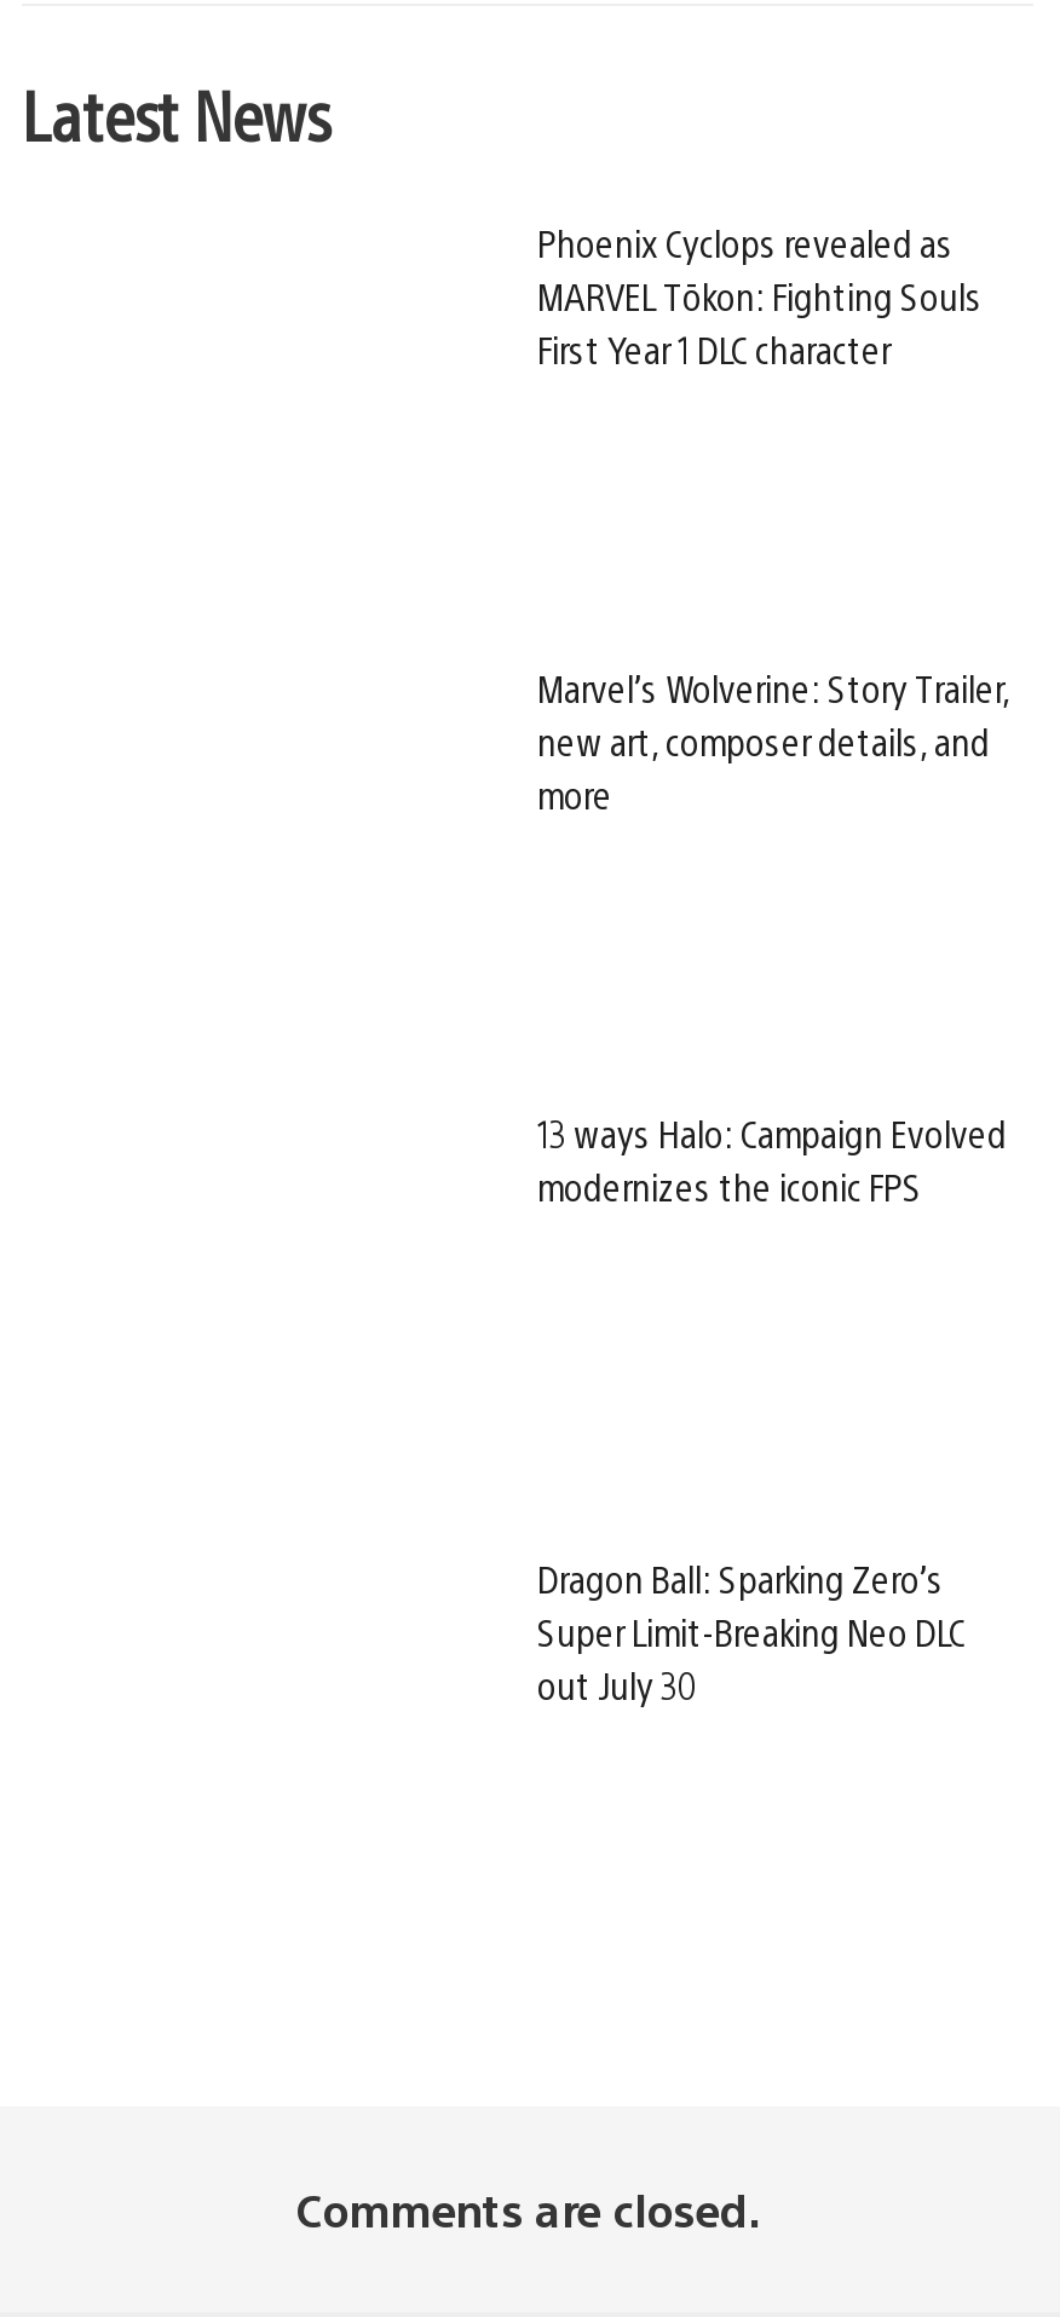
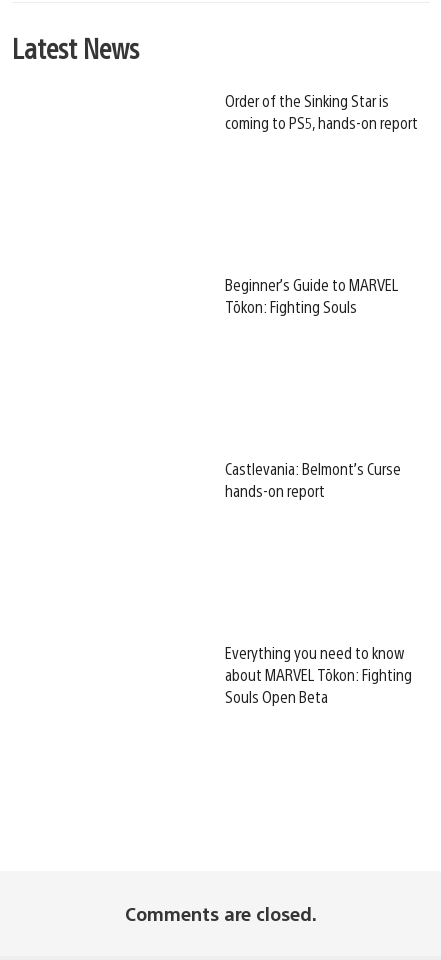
[537,216,983,373] Phoenix Cyclops revealed as | MARVEL Tōkon: Fighting Souls | First Year 1 DLC character -> [225,90,418,133] Order of the Sinking Star is | coming to PS5, hands-on report
[537,661,1009,819] Marvel’s Wolverine: Story Trailer, | new art, composer details, and | more -> [225,274,398,317] Beginner’s Guide to MARVEL | Tōkon: Fighting Souls
[537,1107,1007,1211] 13 ways Halo: Campaign Evolved | modernizes the iconic FPS -> [225,458,401,501] Castlevania: Belmont’s Curse | hands-on report
[537,1552,966,1709] Dragon Ball: Sparking Zero’s | Super Limit-Breaking Neo DLC | out July 30 -> [225,642,412,707] Everything you need to know | about MARVEL Tōkon: Fighting | Souls Open Beta

